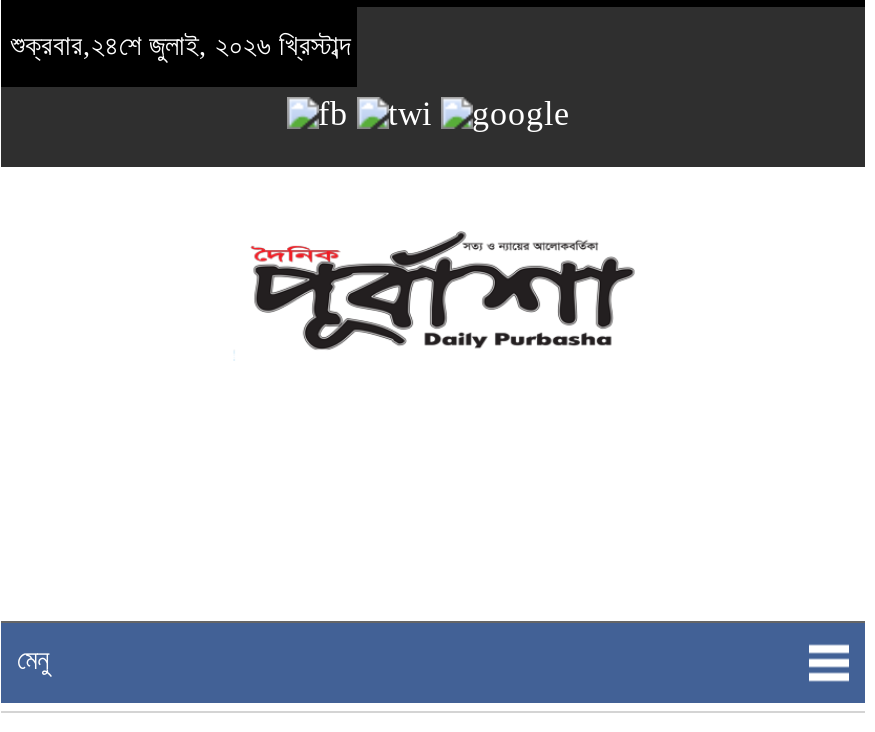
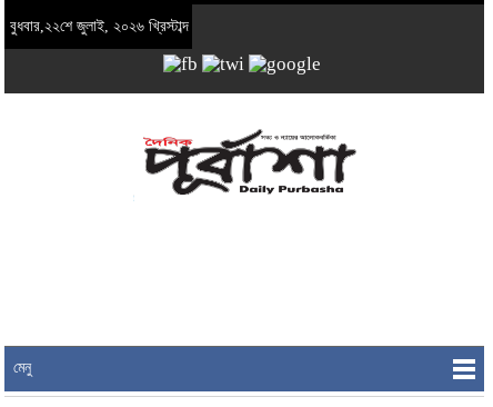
[11,31,351,61] শুক্রবার,২৪শে জুলাই, ২০২৬ খ্রিস্টাব্দ -> [10,18,189,34] বুধবার,২২শে জুলাই, ২০২৬ খ্রিস্টাব্দ

